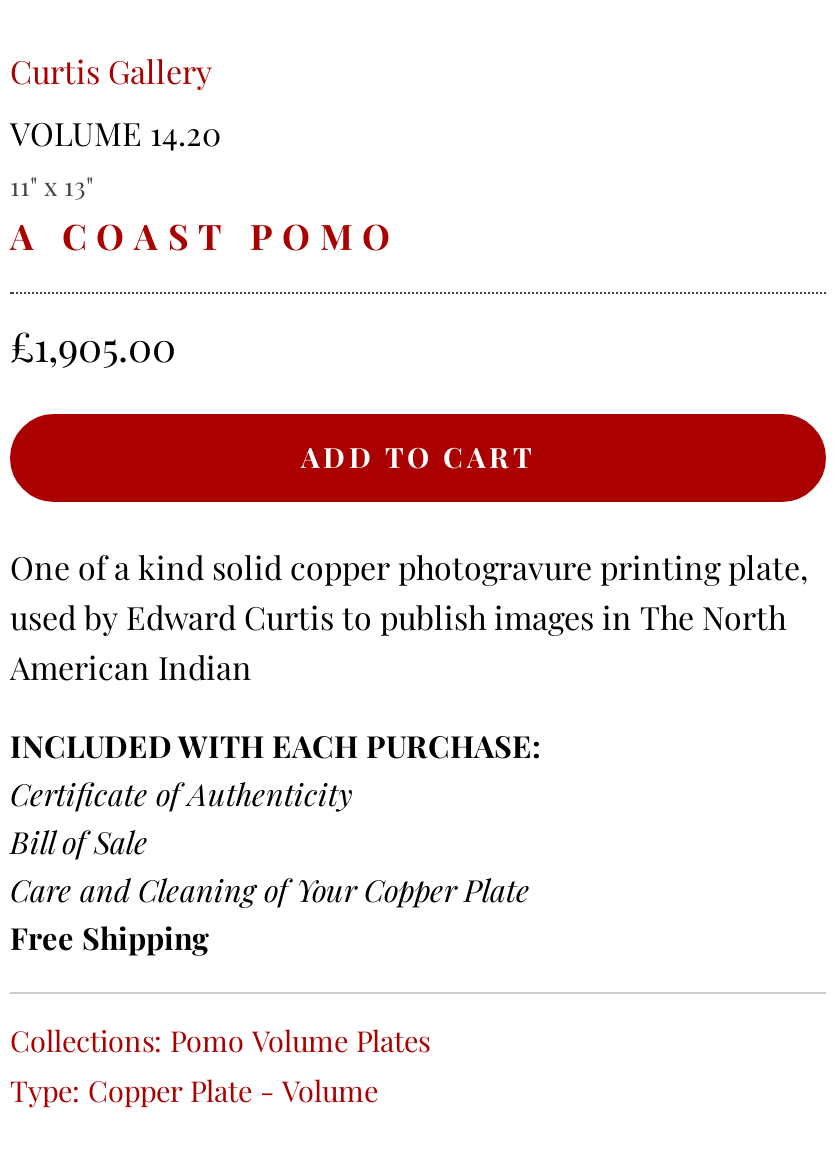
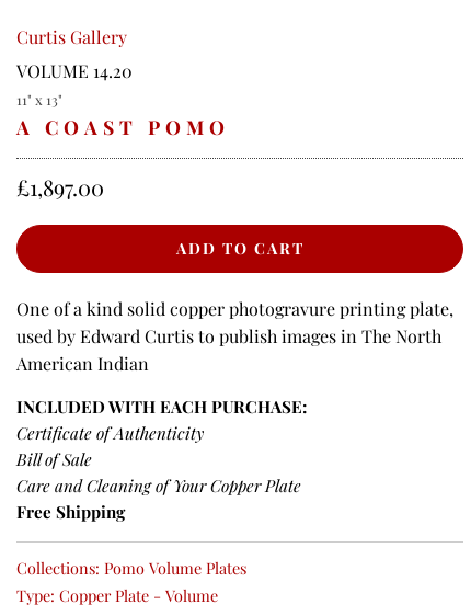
[10,318,176,372] £1,905.00 -> [16,172,104,202] £1,897.00

